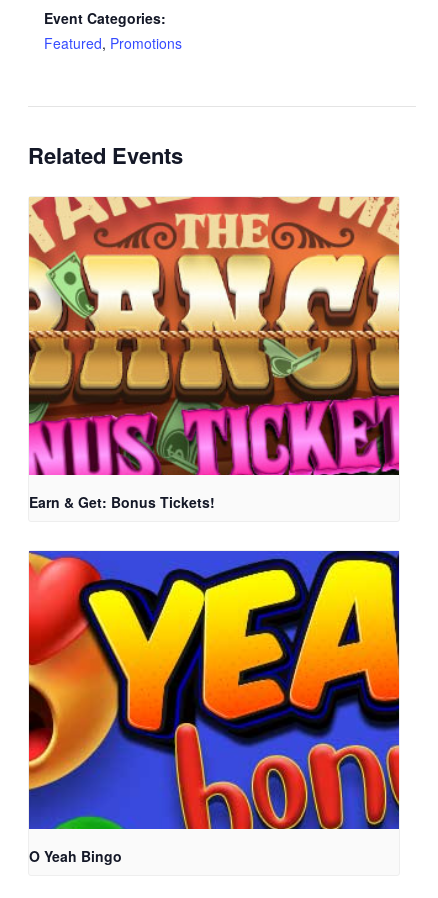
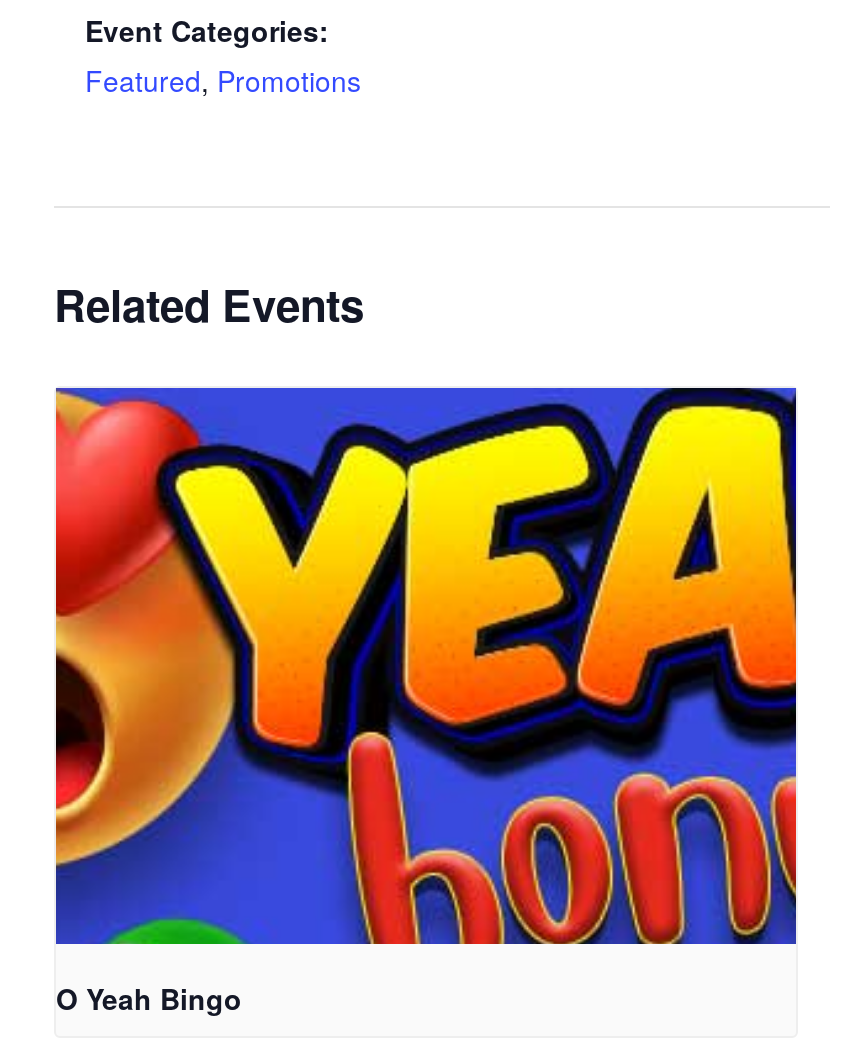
[28,196,400,512] [image] | Earn & Get: Bonus Tickets! -> none

